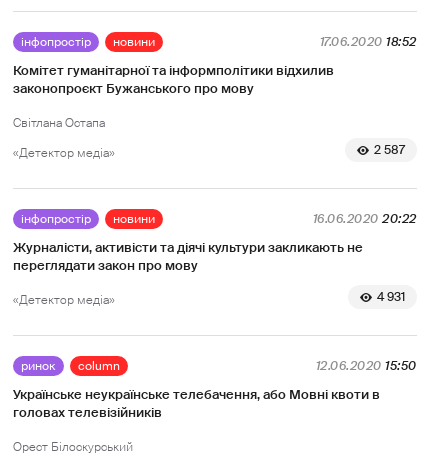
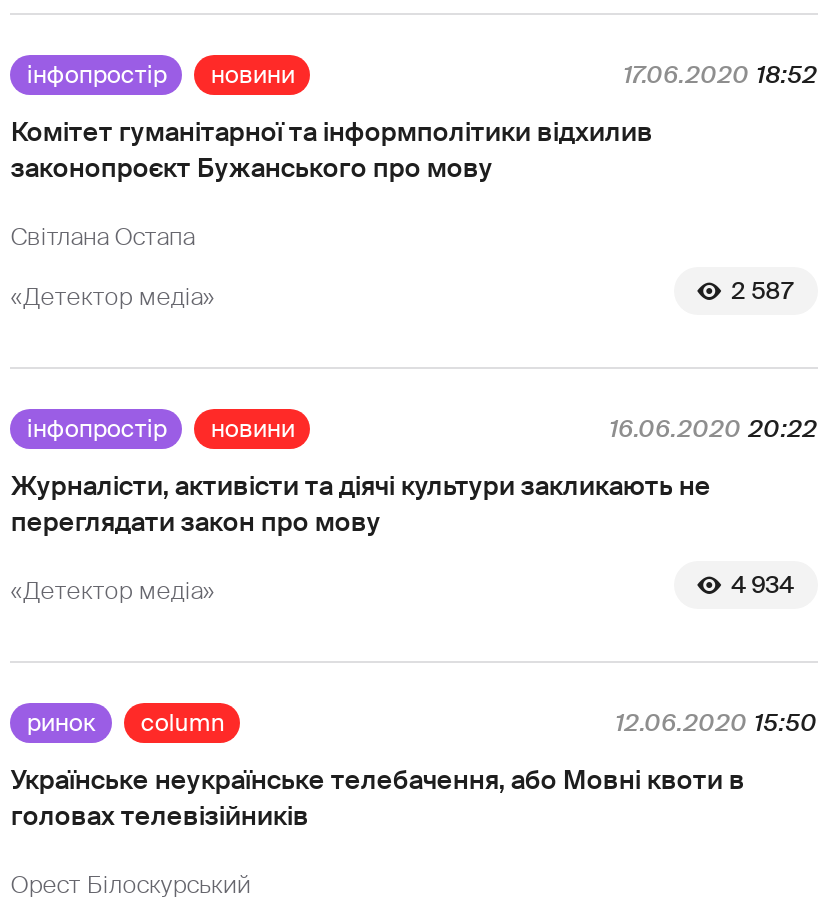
[377,289,405,305] 4 931 -> [731,569,793,601] 4 934

